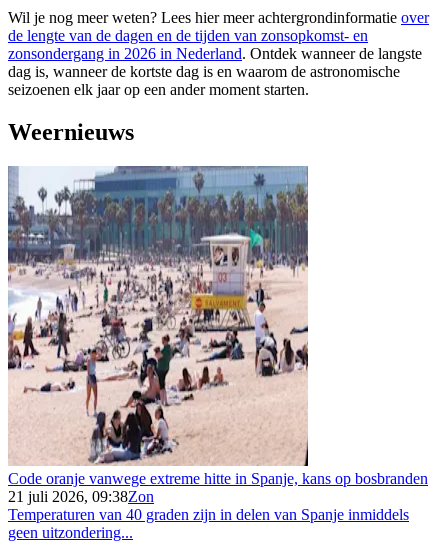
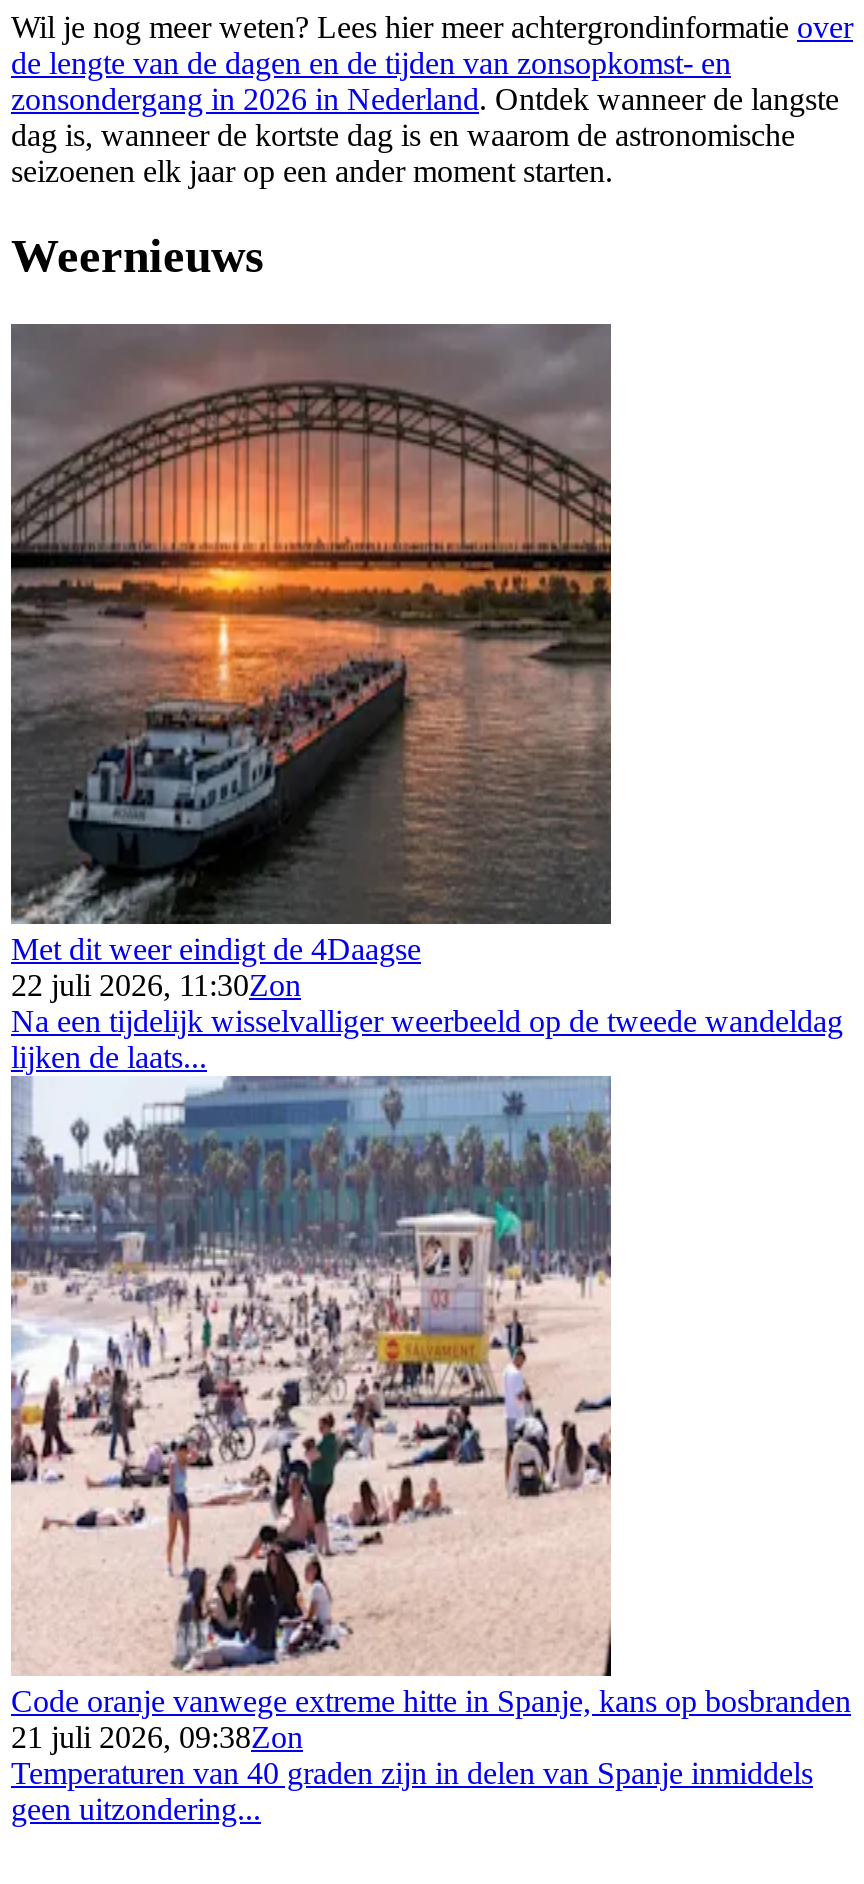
none -> [9,322,843,1074] [image] | Met dit weer eindigt de 4Daagse | 22 juli 2026, 11:30Zon | Na een tijdelijk wisselvalliger weerbeeld op de tweede wandeldag | lijken de laats...

